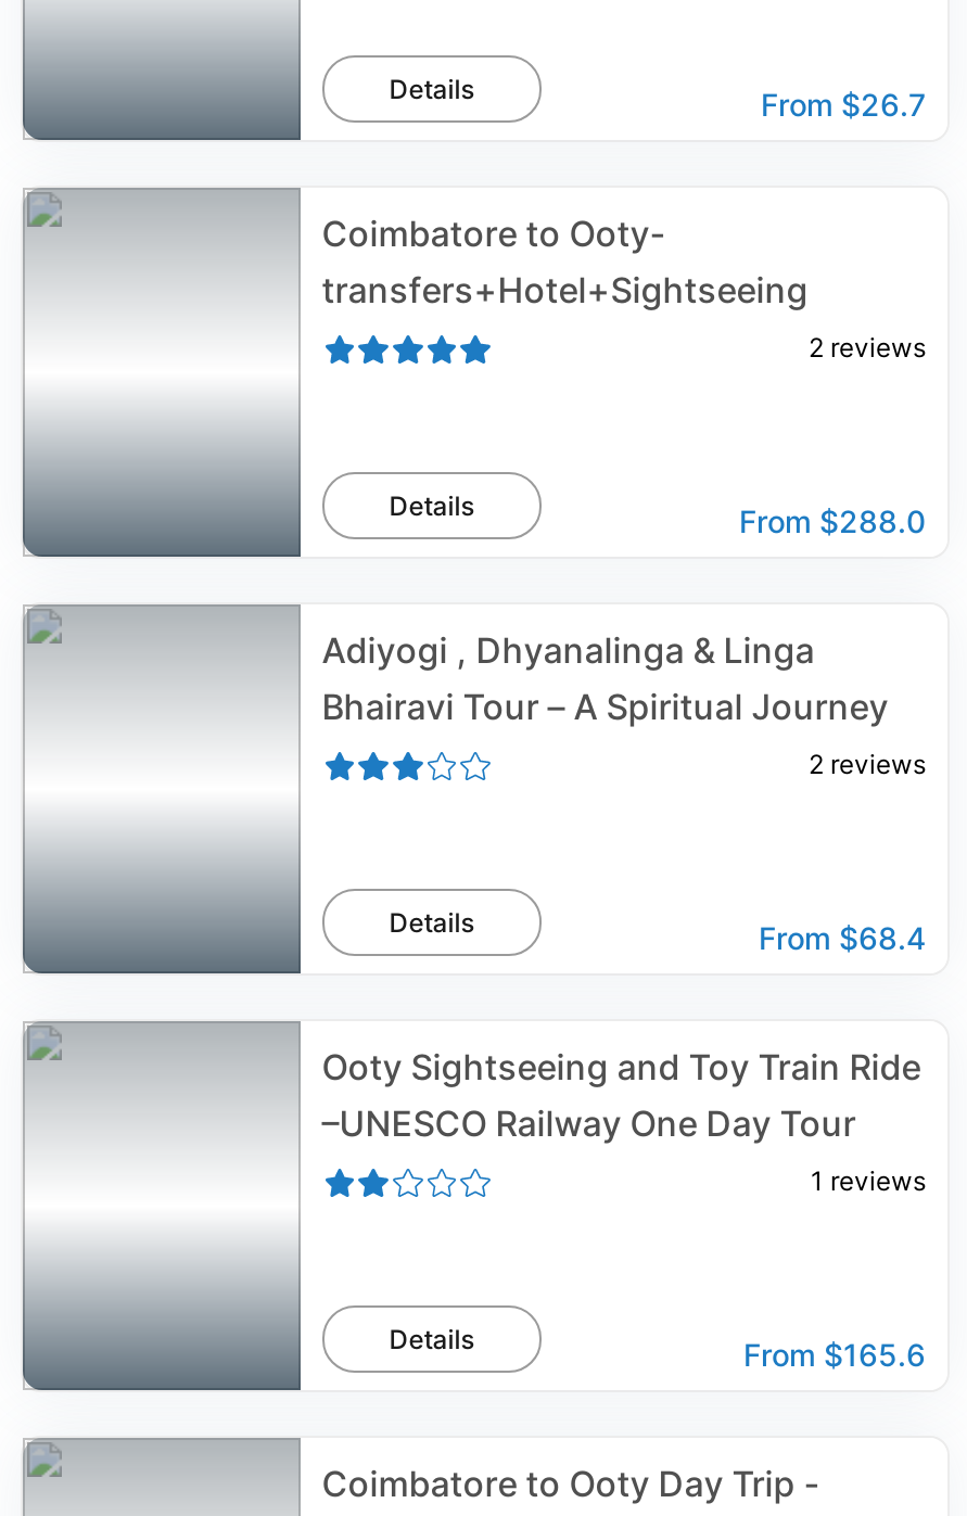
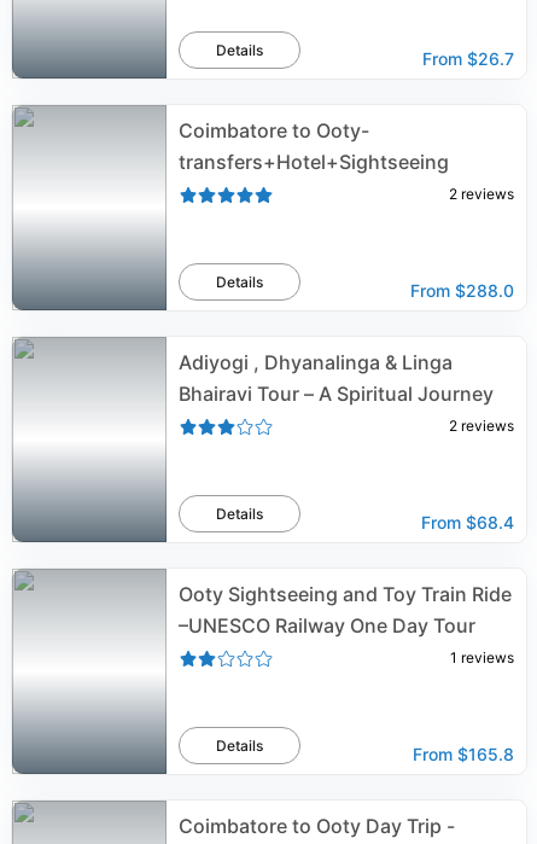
[743,1336,926,1373] From $165.6 -> [413,744,514,764] From $165.8

